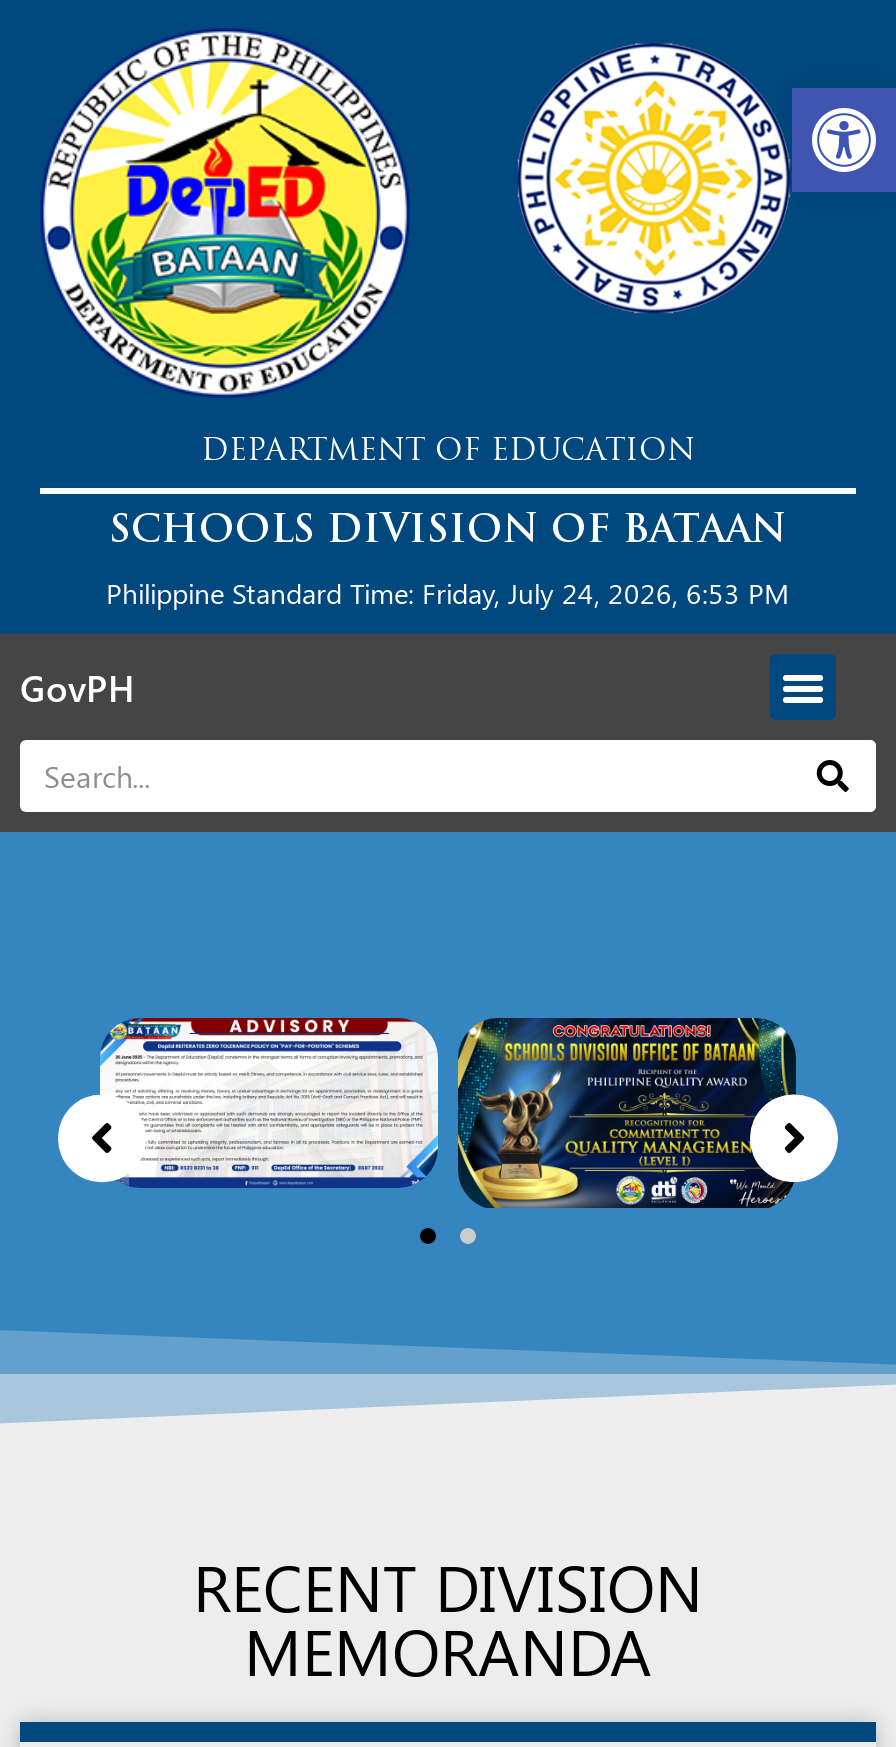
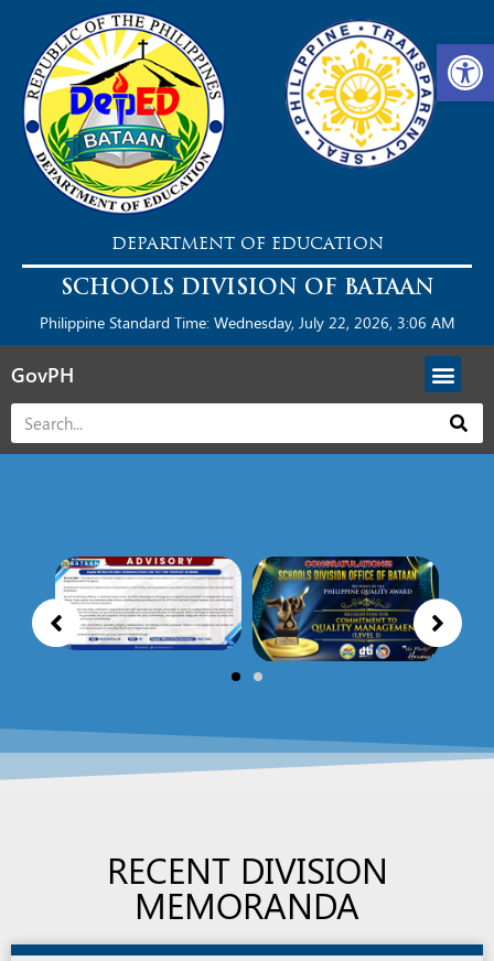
[106,575,790,613] Philippine Standard Time: Friday, July 24, 2026, 6:53 PM -> [39,312,455,333] Philippine Standard Time: Wednesday, July 22, 2026, 3:06 AM

